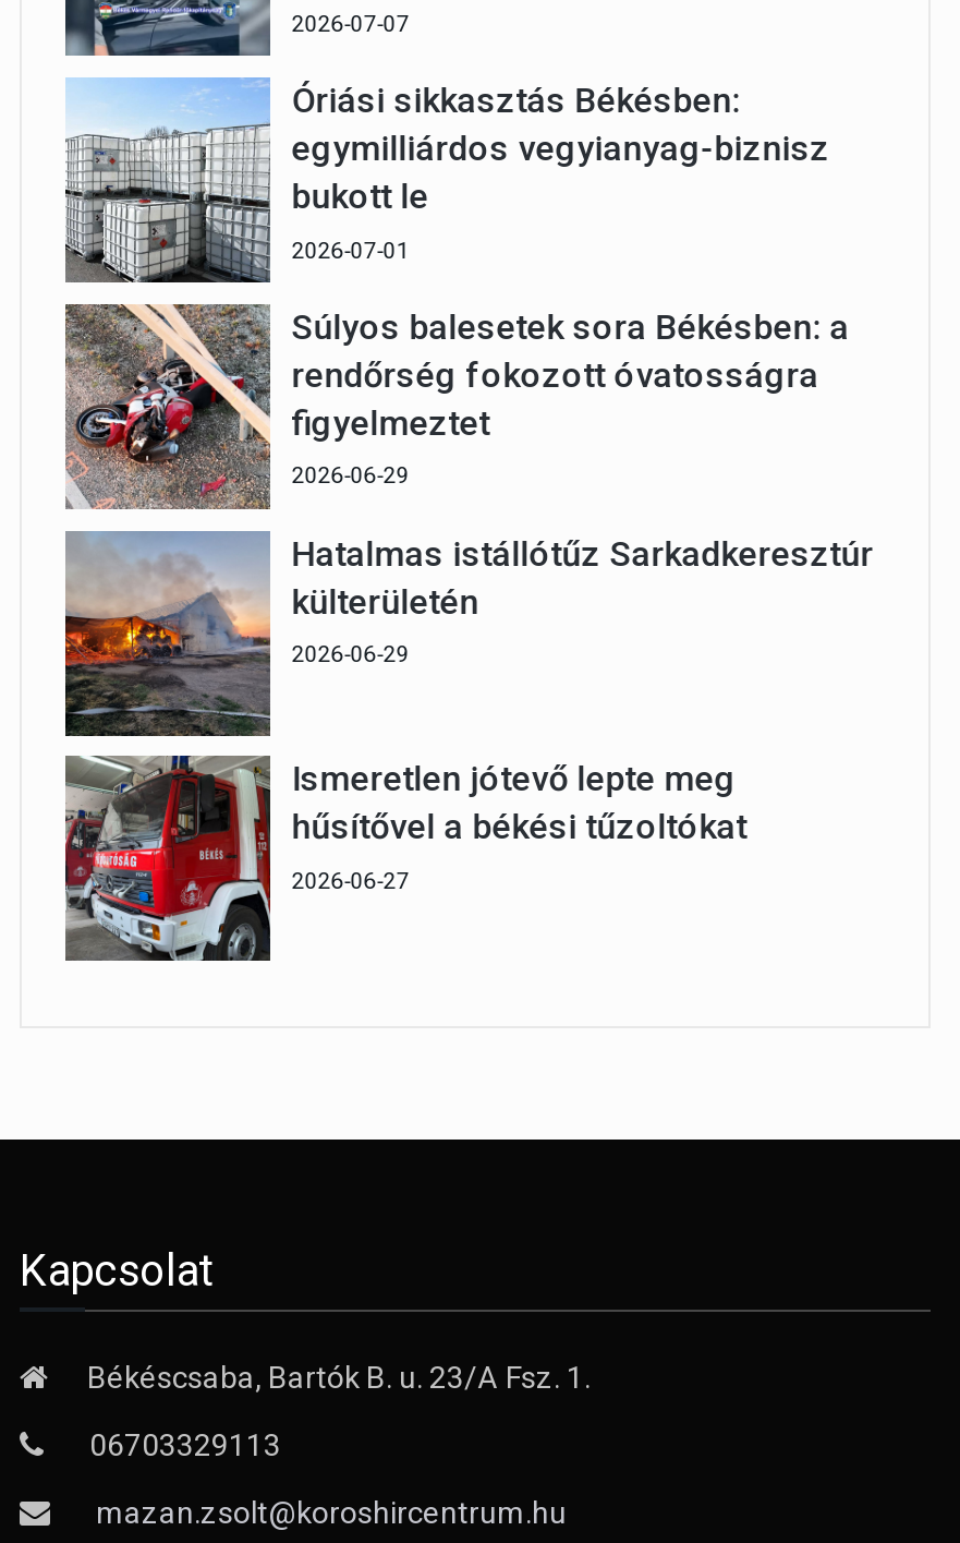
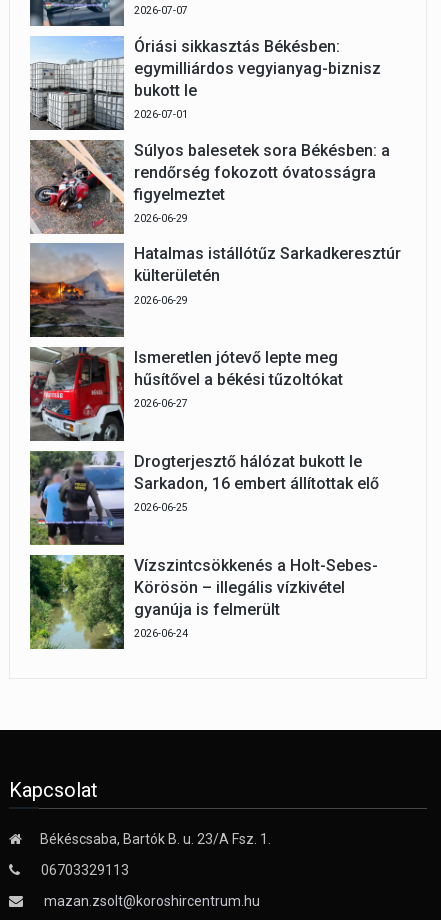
none -> [29,450,379,640] [image] | Drogterjesztő hálózat bukott le | Sarkadon, 16 embert állítottak elő | 2026-06-25 | Vízszintcsökkenés a Holt-Sebes- | Körösön – illegális vízkivétel | gyanúja is felmerült | 2026-06-24
none -> [29,554,119,649] [image]

